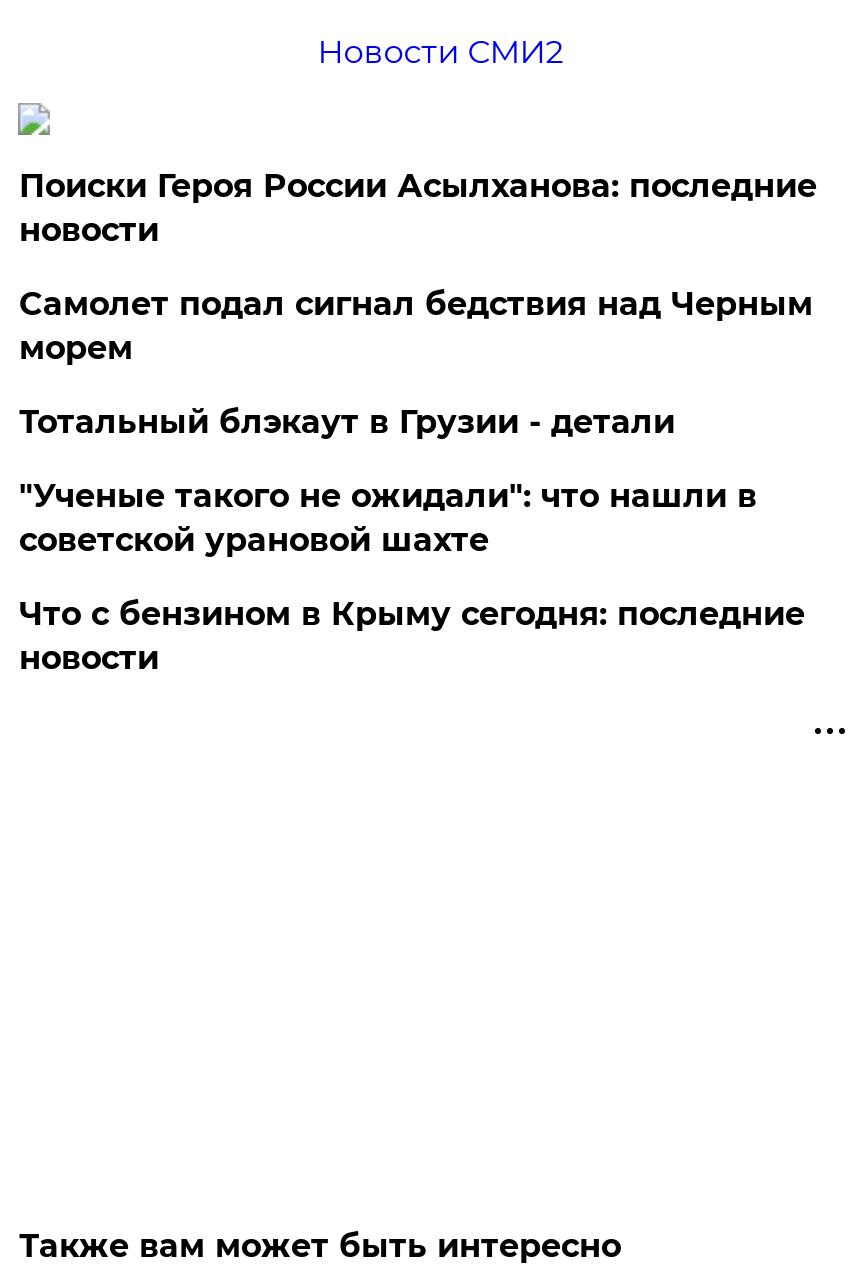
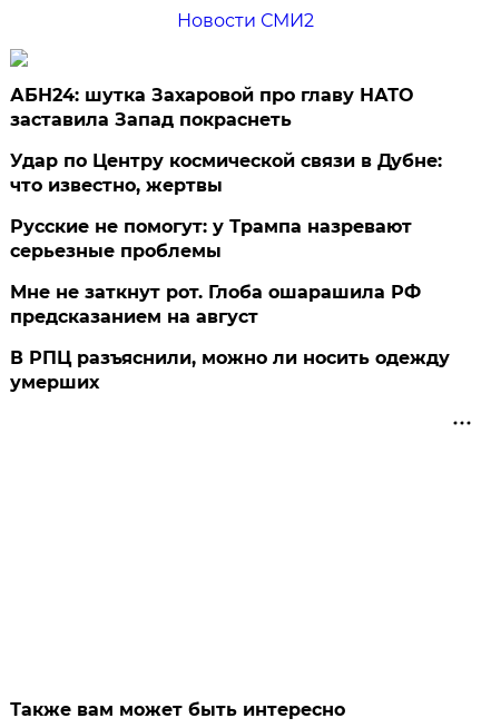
[19,168,817,250] Поиски Героя России Асылханова: последние | новости -> [10,85,414,130] АБН24: шутка Захаровой про главу НАТО | заставила Запад покраснеть
[19,286,813,368] Самолет подал сигнал бедствия над Черным | морем -> [10,150,442,196] Удар по Центру космической связи в Дубне: | что известно, жертвы
[19,404,675,442] Тотальный блэкаут в Грузии - детали -> [10,216,412,262] Русские не помогут: у Трампа назревают | серьезные проблемы
[19,478,757,560] "Ученые такого не ожидали": что нашли в | советской урановой шахте -> [10,282,421,327] Мне не заткнут рот. Глоба ошарашила РФ | предсказанием на август
[19,596,805,678] Что с бензином в Крыму сегодня: последние | новости -> [10,347,450,393] В РПЦ разъяснили, можно ли носить одежду | умерших

